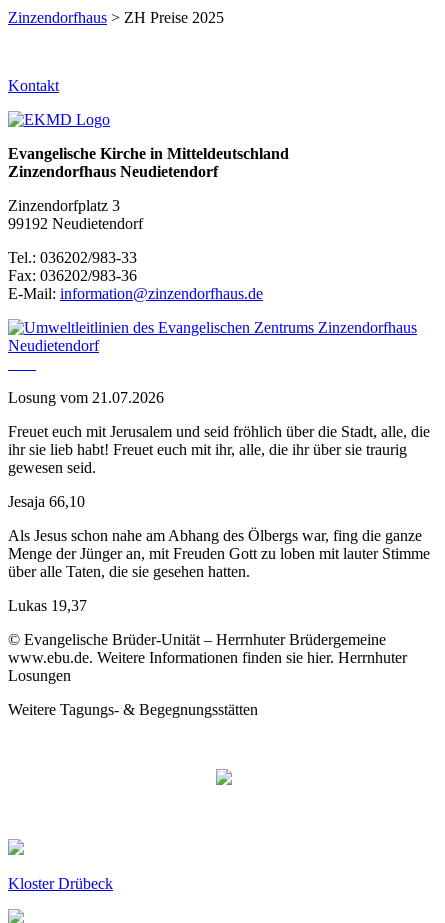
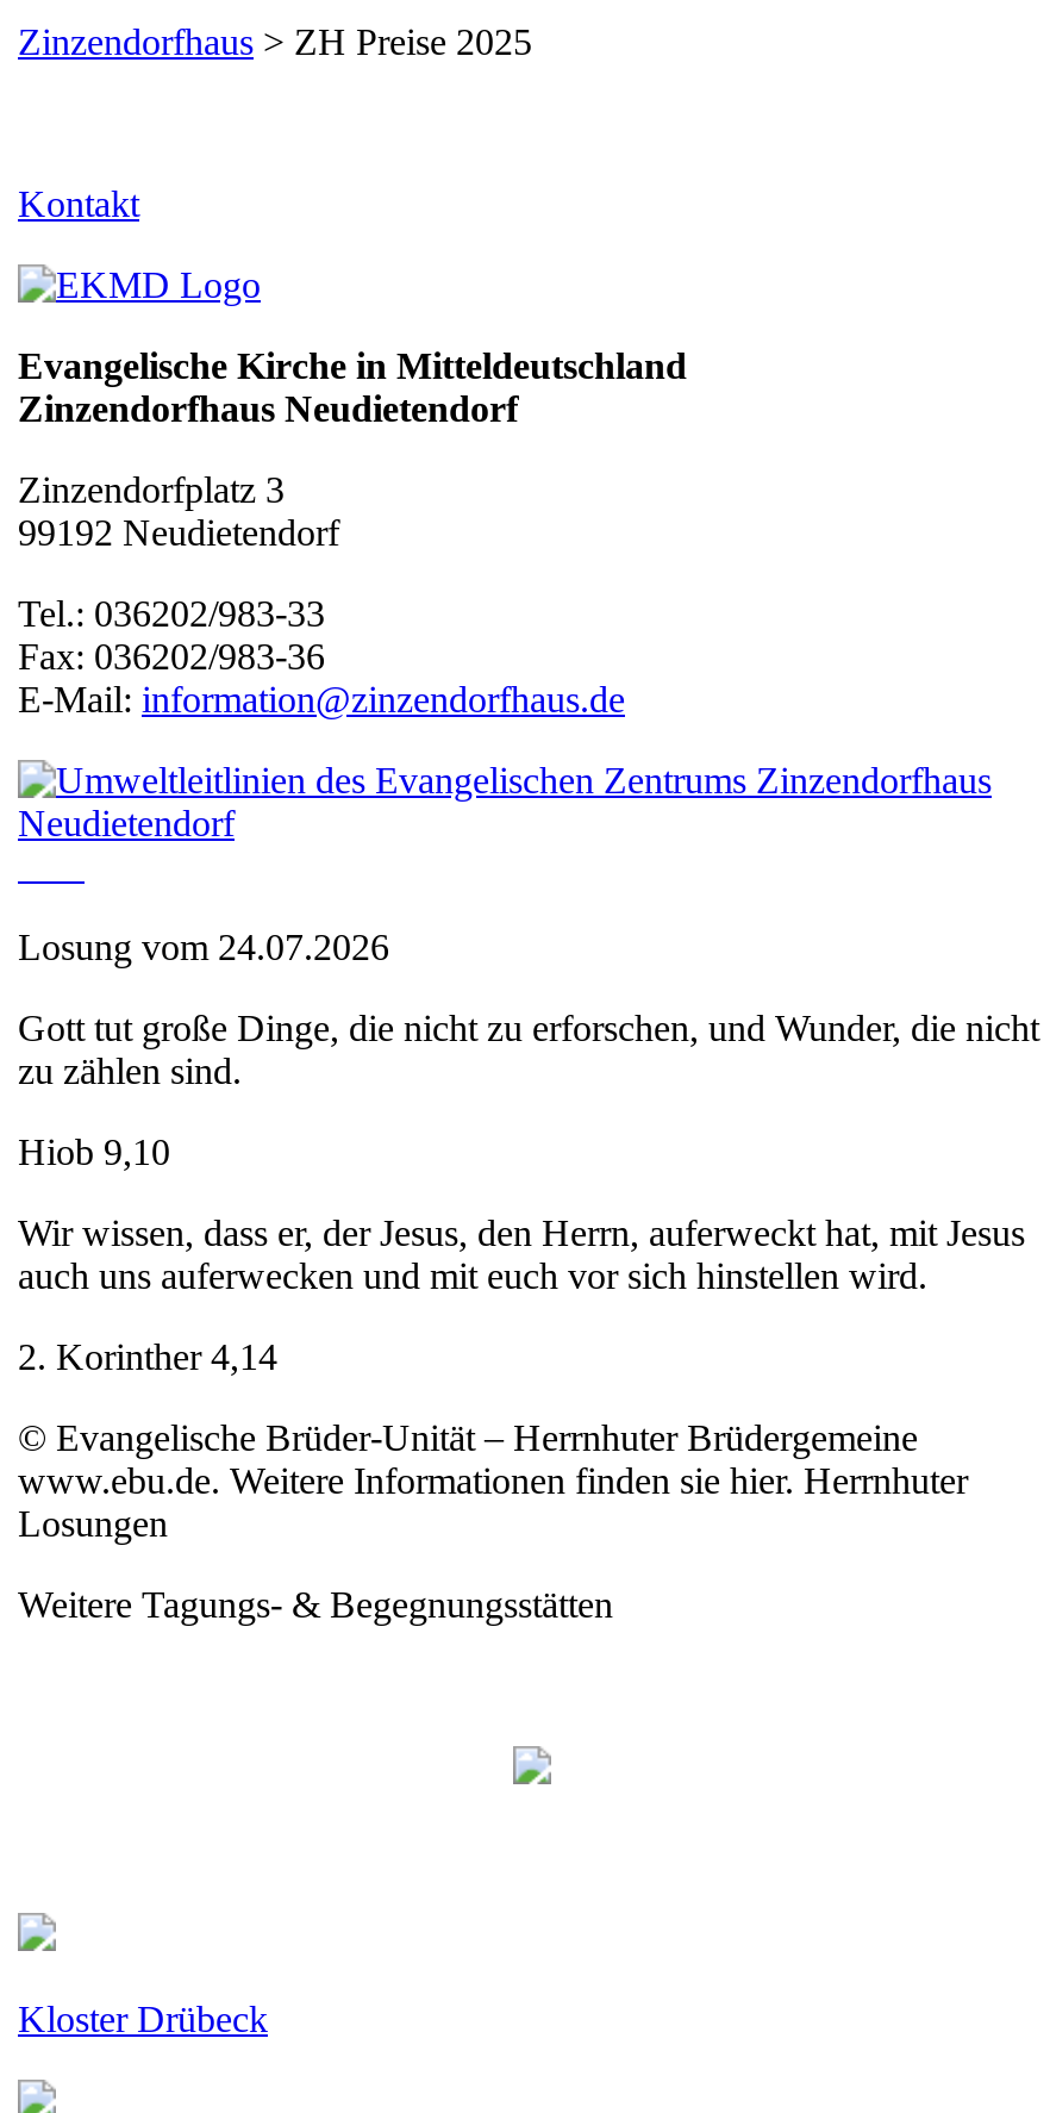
[8,389,164,406] Losung vom 21.07.2026 -> [18,927,389,967] Losung vom 24.07.2026
[8,423,430,476] Freuet euch mit Jerusalem und seid fröhlich über die Stadt, alle, die | ihr sie lieb habt! Freuet euch mit ihr, alle, die ihr über sie traurig | gewesen seid. -> [18,1008,1039,1091] Gott tut große Dinge, die nicht zu erforschen, und Wunder, die nicht | zu zählen sind.
[8,493,85,510] Jesaja 66,10 -> [18,1132,170,1172] Hiob 9,10
[8,527,430,580] Als Jesus schon nahe am Abhang des Ölbergs war, fing die ganze | Menge der Jünger an, mit Freuden Gott zu loben mit lauter Stimme | über alle Taten, die sie gesehen hatten. -> [18,1213,1025,1296] Wir wissen, dass er, der Jesus, den Herrn, auferweckt hat, mit Jesus | auch uns auferwecken und mit euch vor sich hinstellen wird.
[8,597,87,614] Lukas 19,37 -> [18,1336,277,1377] 2. Korinther 4,14

